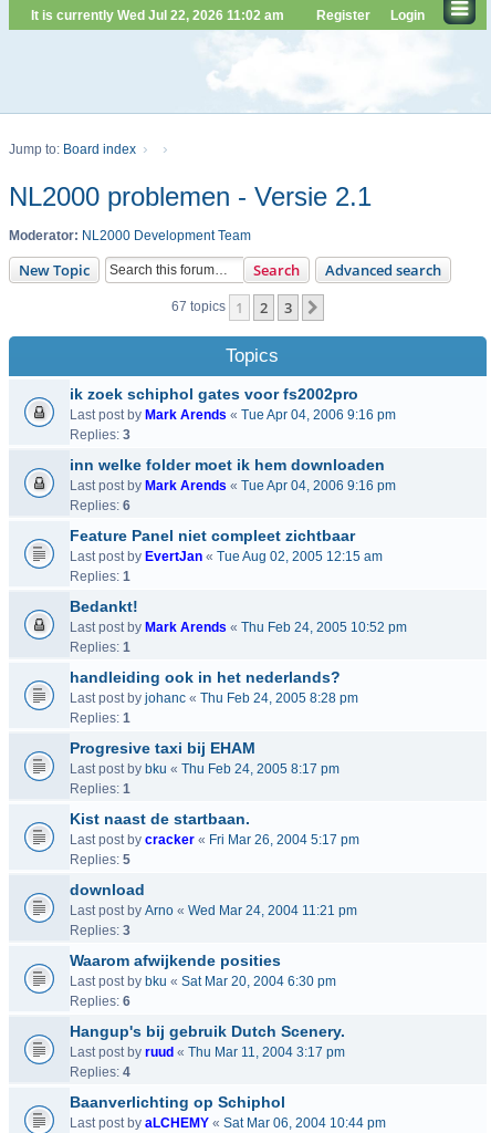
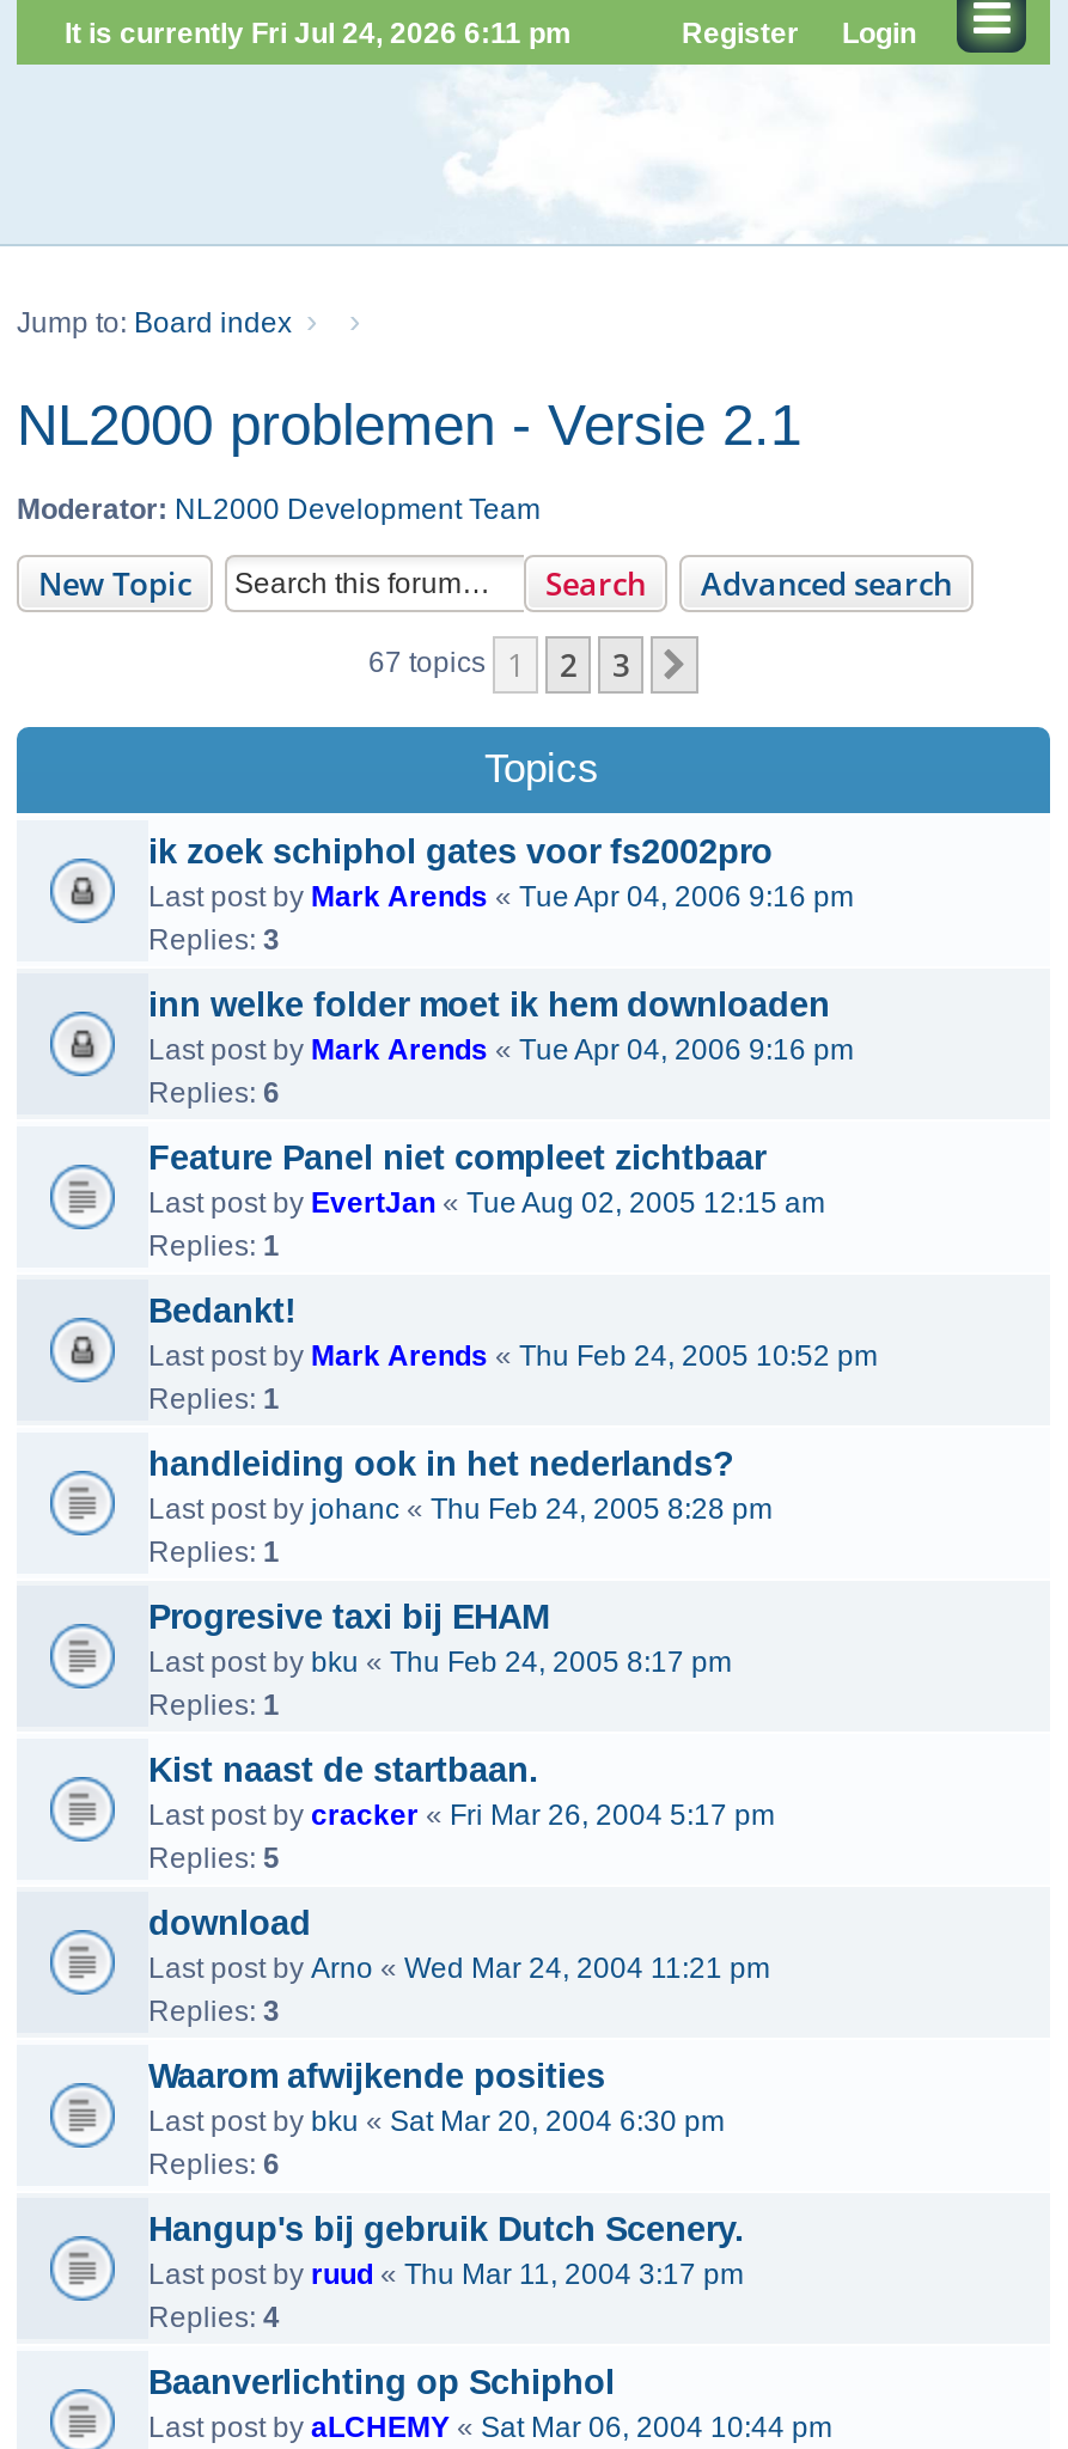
[31,8,284,23] It is currently Wed Jul 22, 2026 11:02 am -> [65,17,572,50] It is currently Fri Jul 24, 2026 6:11 pm

